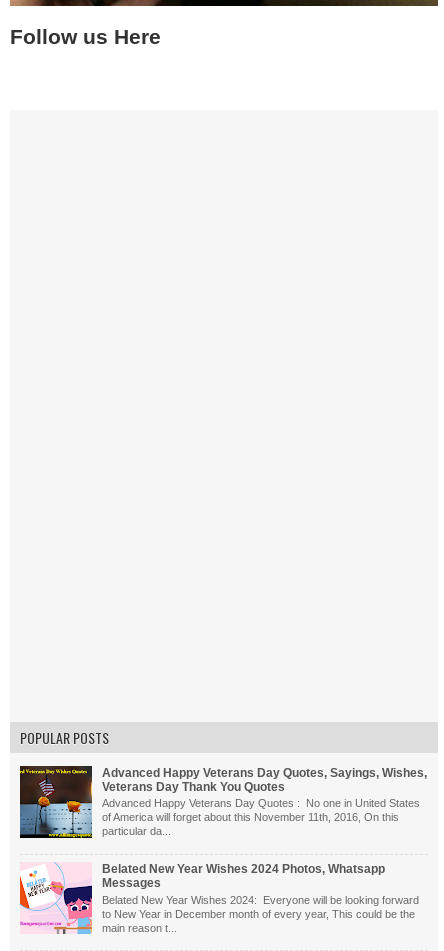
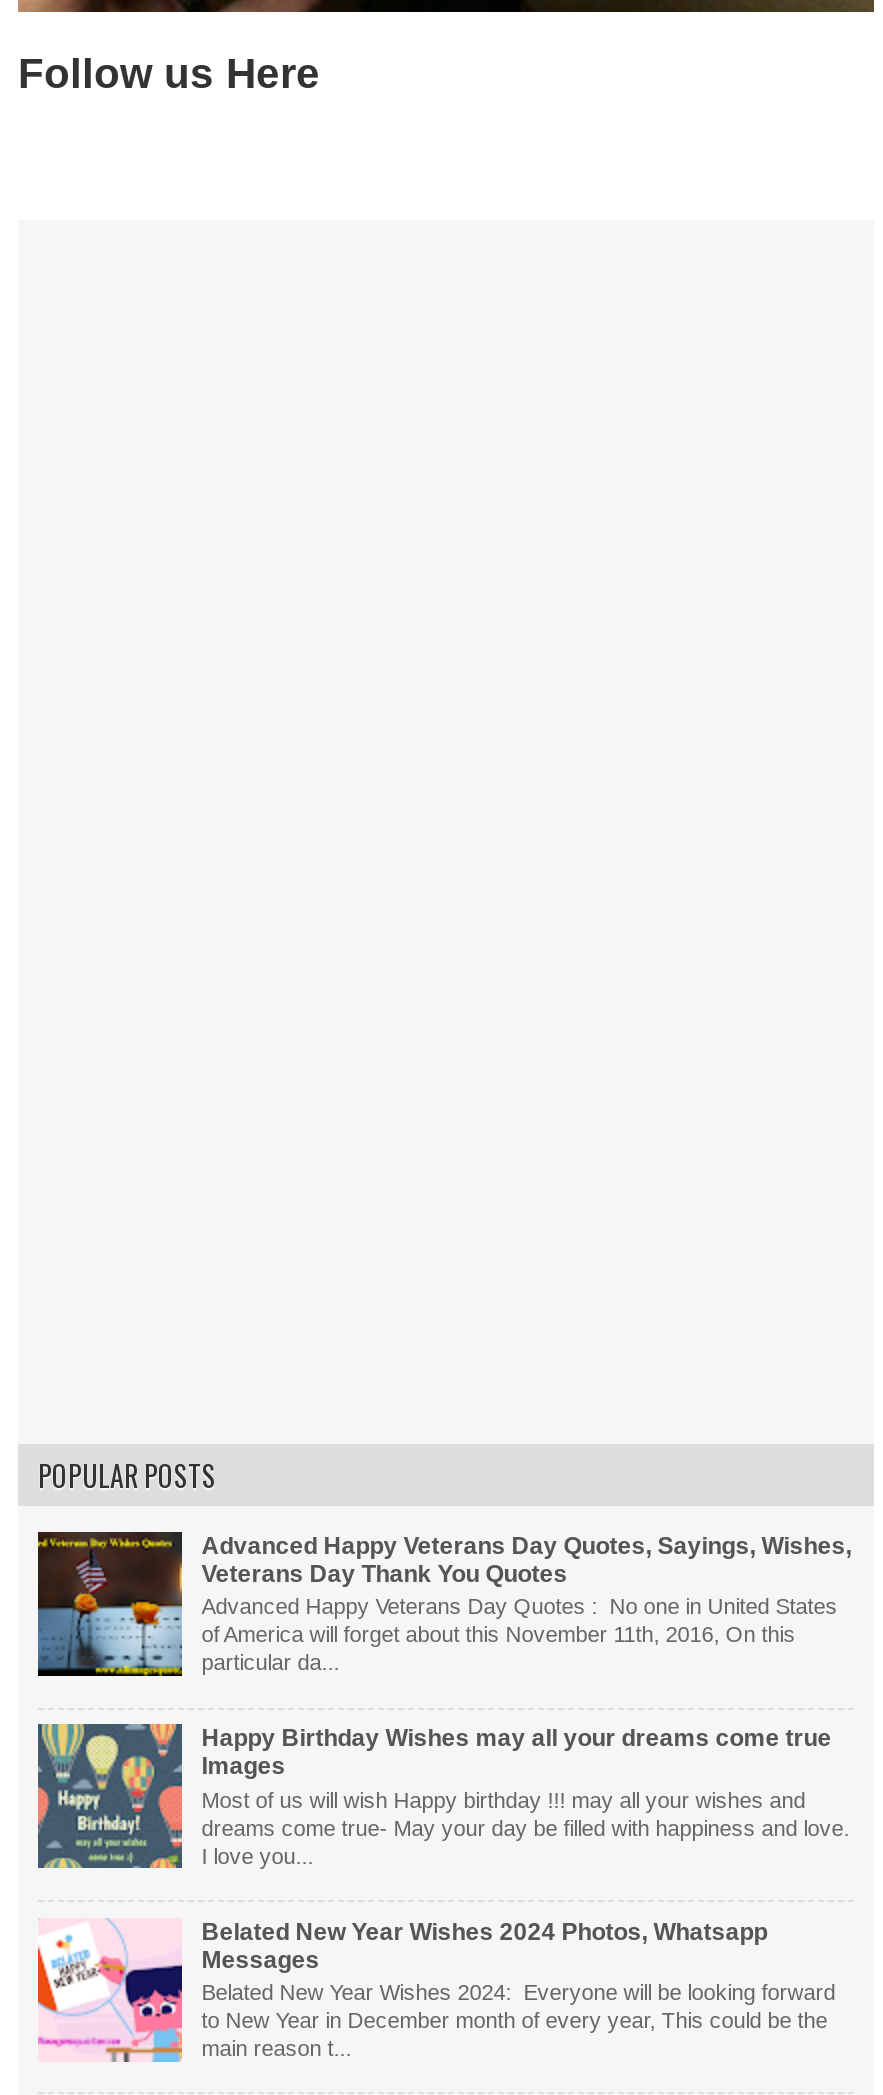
none -> [36,1724,850,1870] [image] | Happy Birthday Wishes may all your dreams come true | Images | Most of us will wish Happy birthday !!! may all your wishes and | dreams come true- May your day be filled with happiness and love. | I love you...

